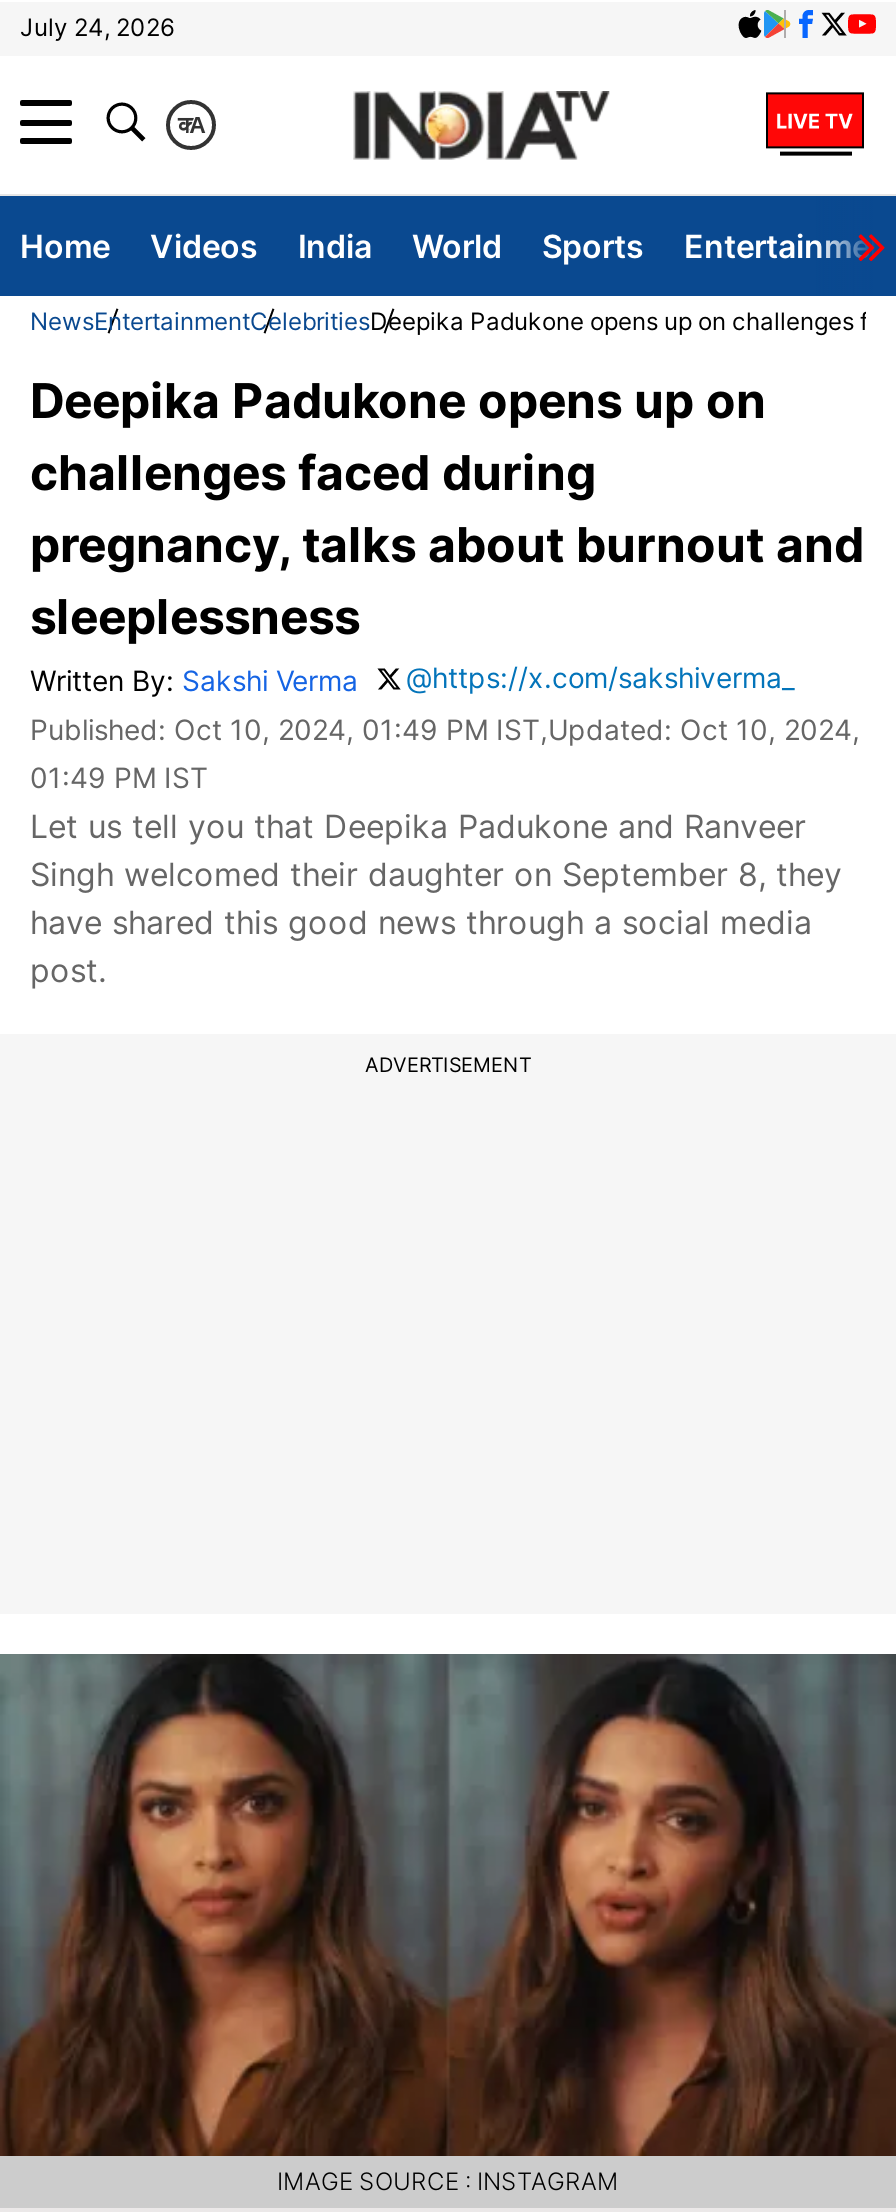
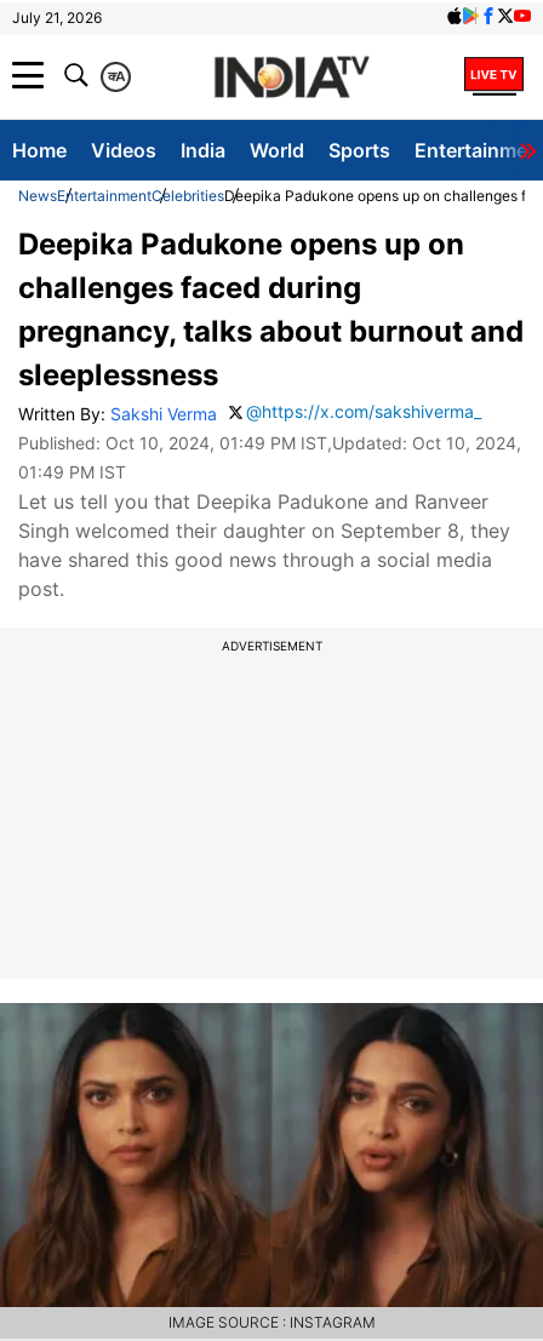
[20,12,174,42] July 24, 2026 -> [12,8,102,27] July 21, 2026

